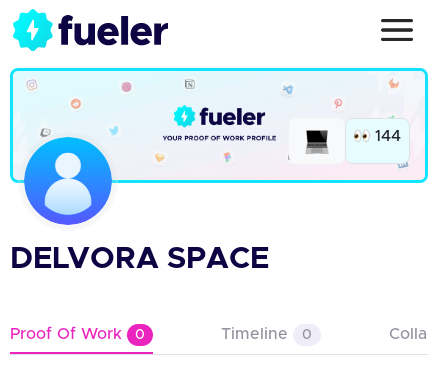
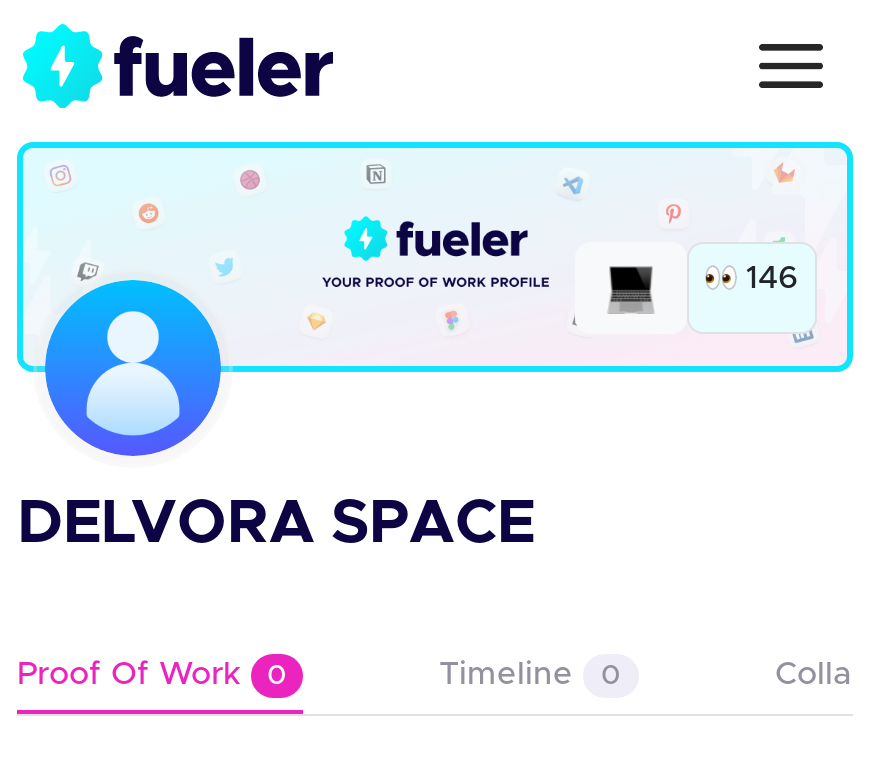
[374,128,400,144] 144 -> [746,263,798,295] 146

